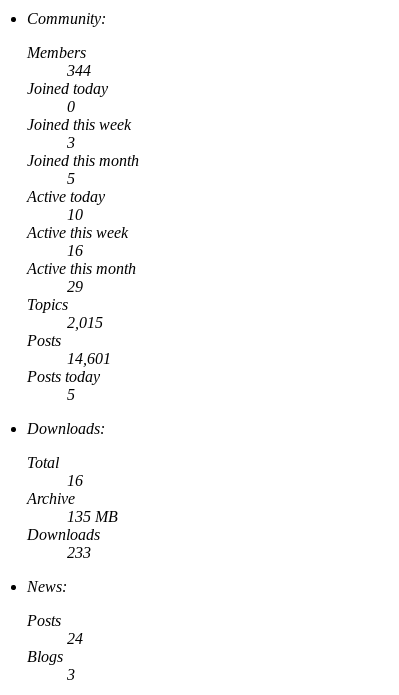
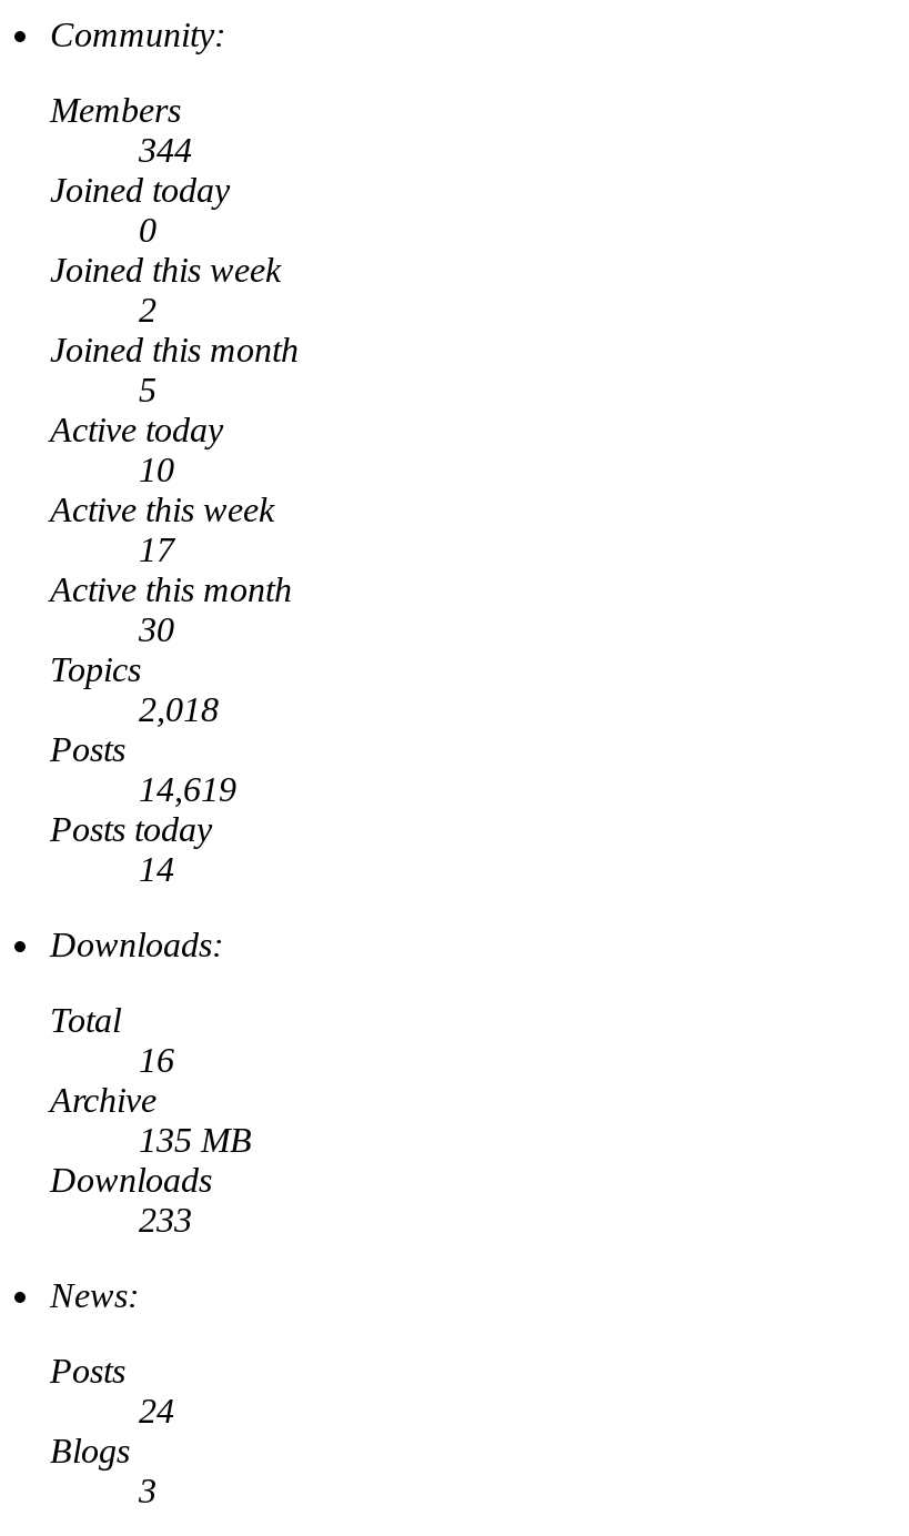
[67,134,75,151] 3 -> [139,291,156,329] 2
[67,242,83,259] 16 -> [139,531,174,569] 17
[67,278,83,295] 29 -> [139,611,174,649] 30
[67,314,103,331] 2,015 -> [139,691,219,728] 2,018
[67,350,111,367] 14,601 -> [139,771,236,808] 14,619
[67,386,75,403] 5 -> [139,851,174,888] 14

